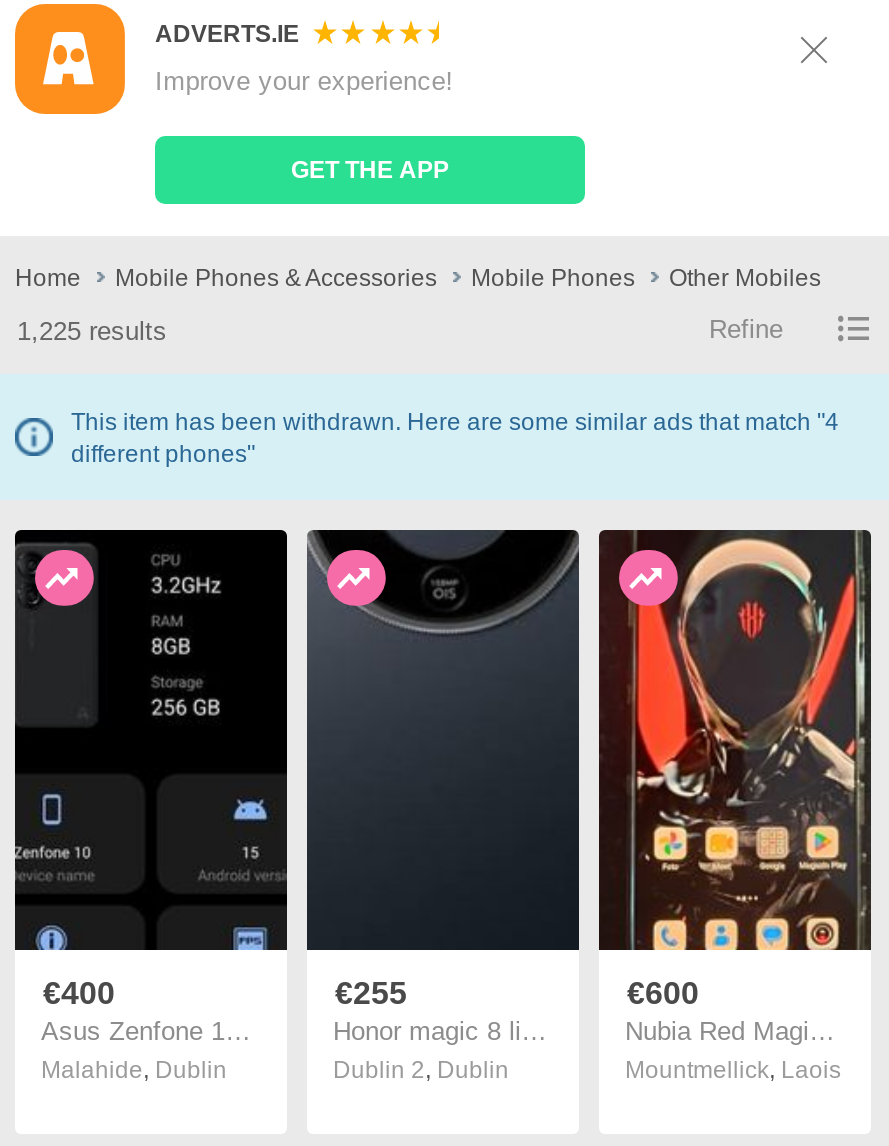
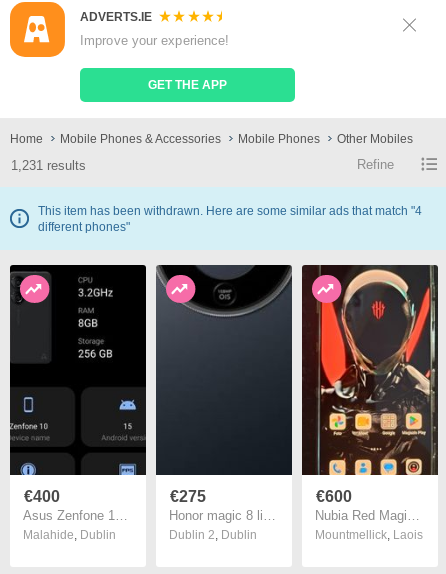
[17,316,167,346] 1,225 results -> [11,158,86,173] 1,231 results
[335,976,407,1010] €255 -> [170,488,206,505] €275

